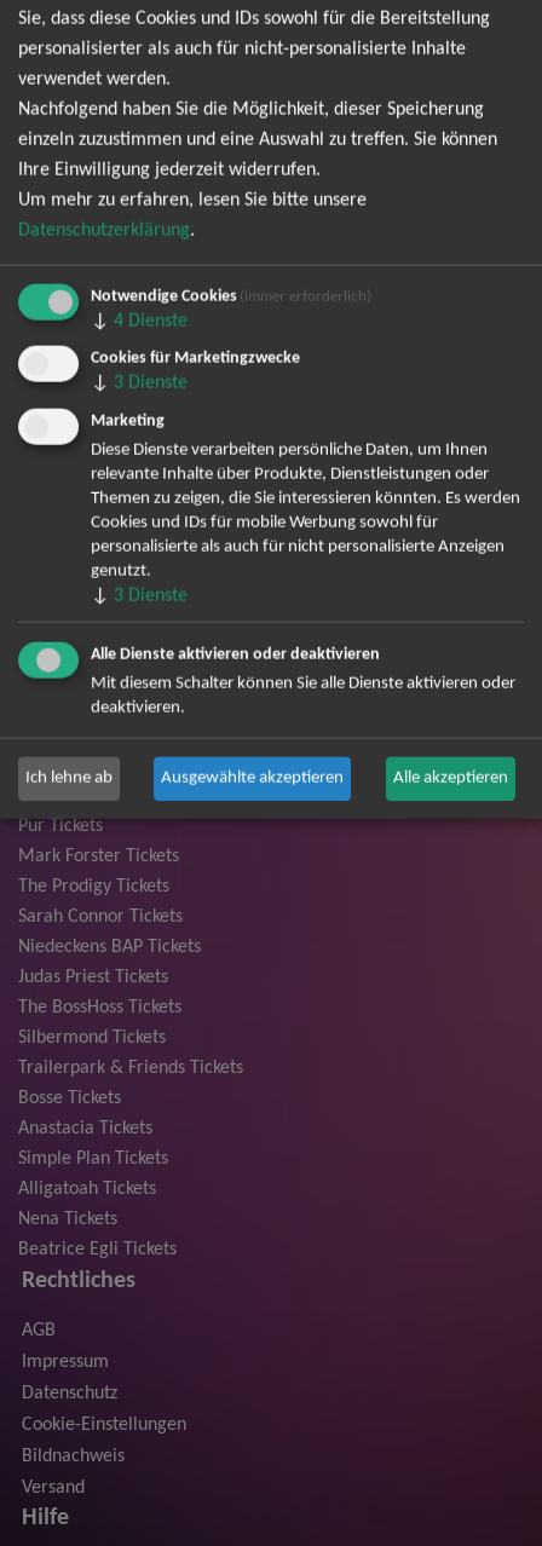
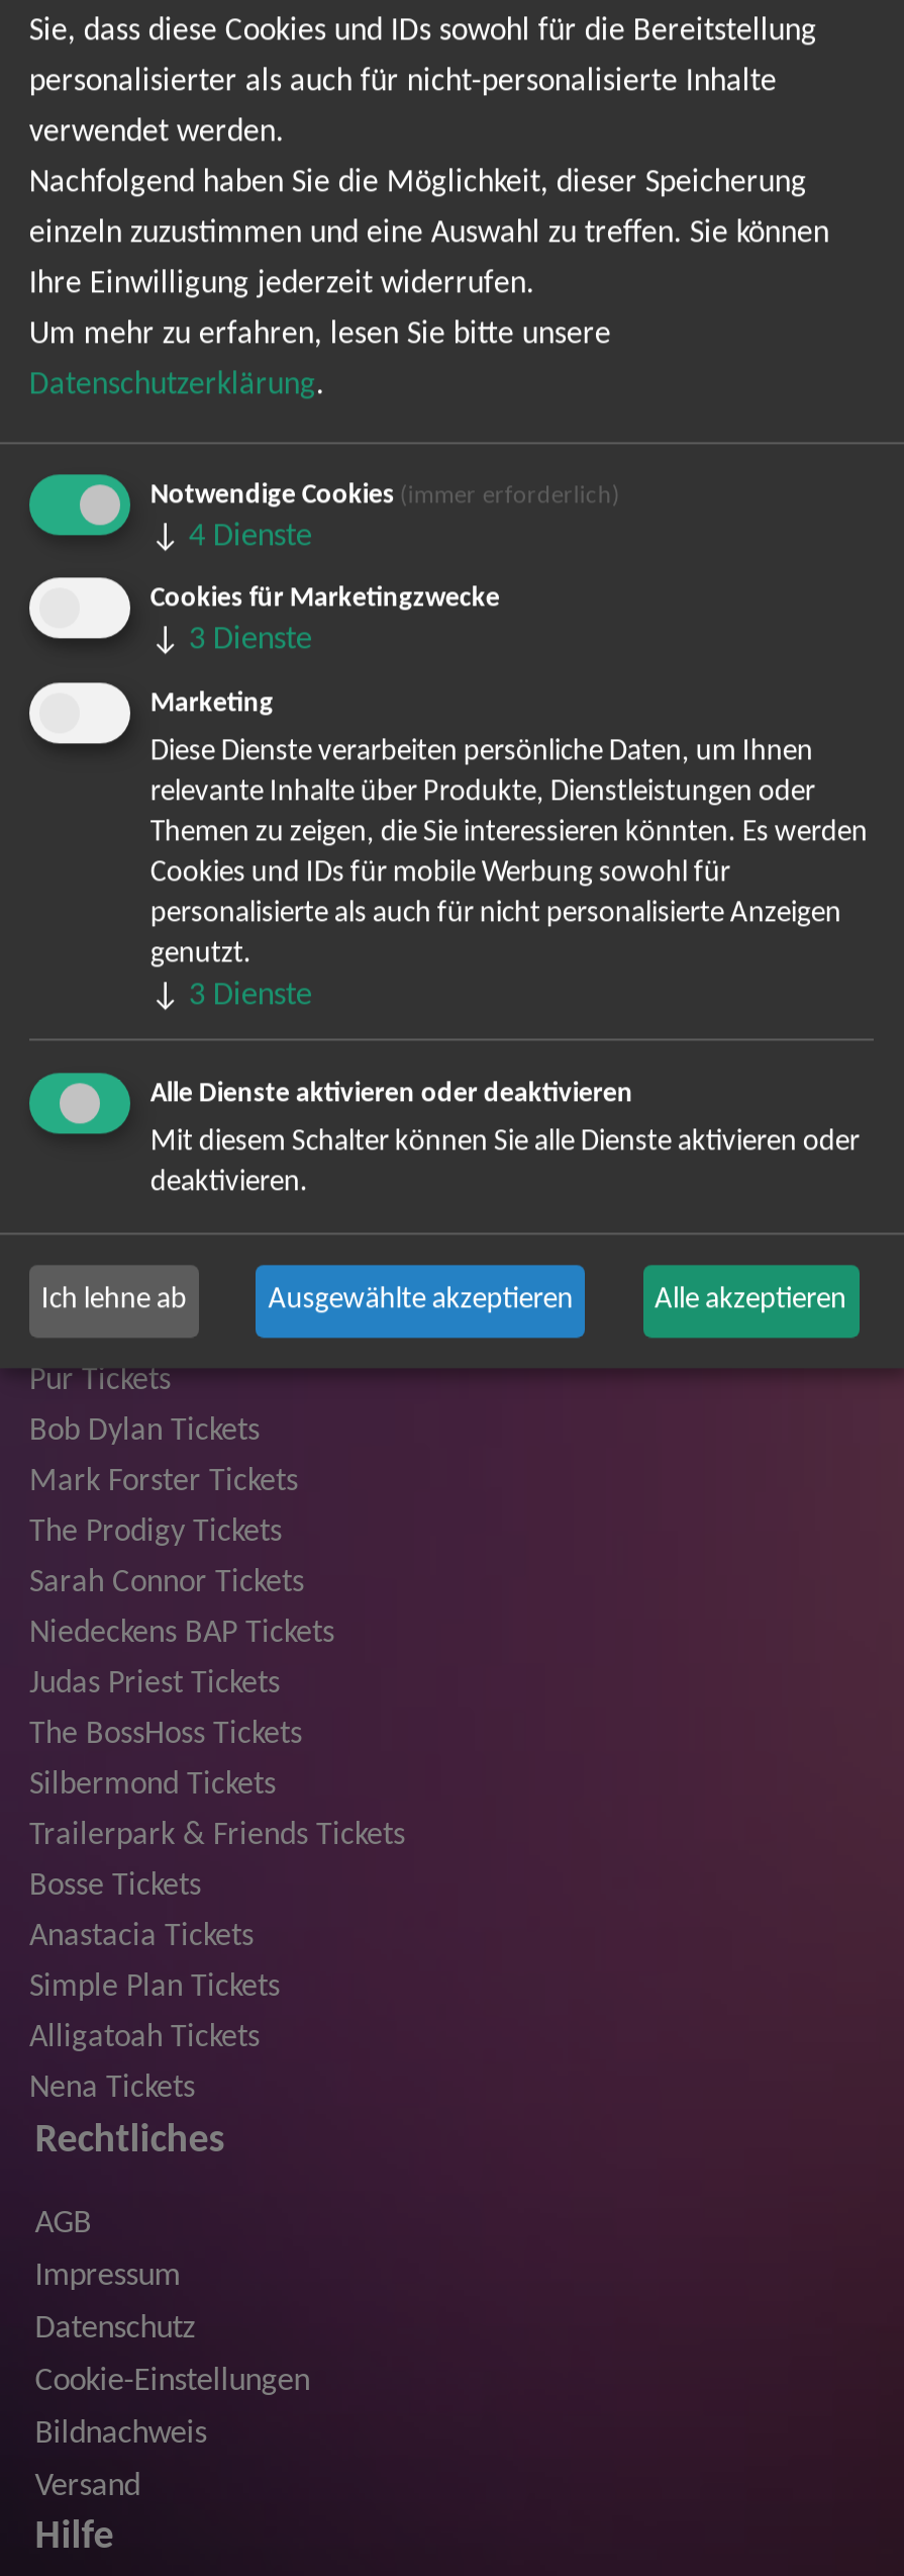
none -> [29,1416,260,1448] Bob Dylan Tickets
moved [18,847,243,1229] -> [29,1467,405,2105]: Mark Forster Tickets | The Prodigy Tickets | Sarah Connor Tickets | ... | Alligatoah Tickets | Nena Tickets
[18,1240,177,1260] Beatrice Egli Tickets -> none

